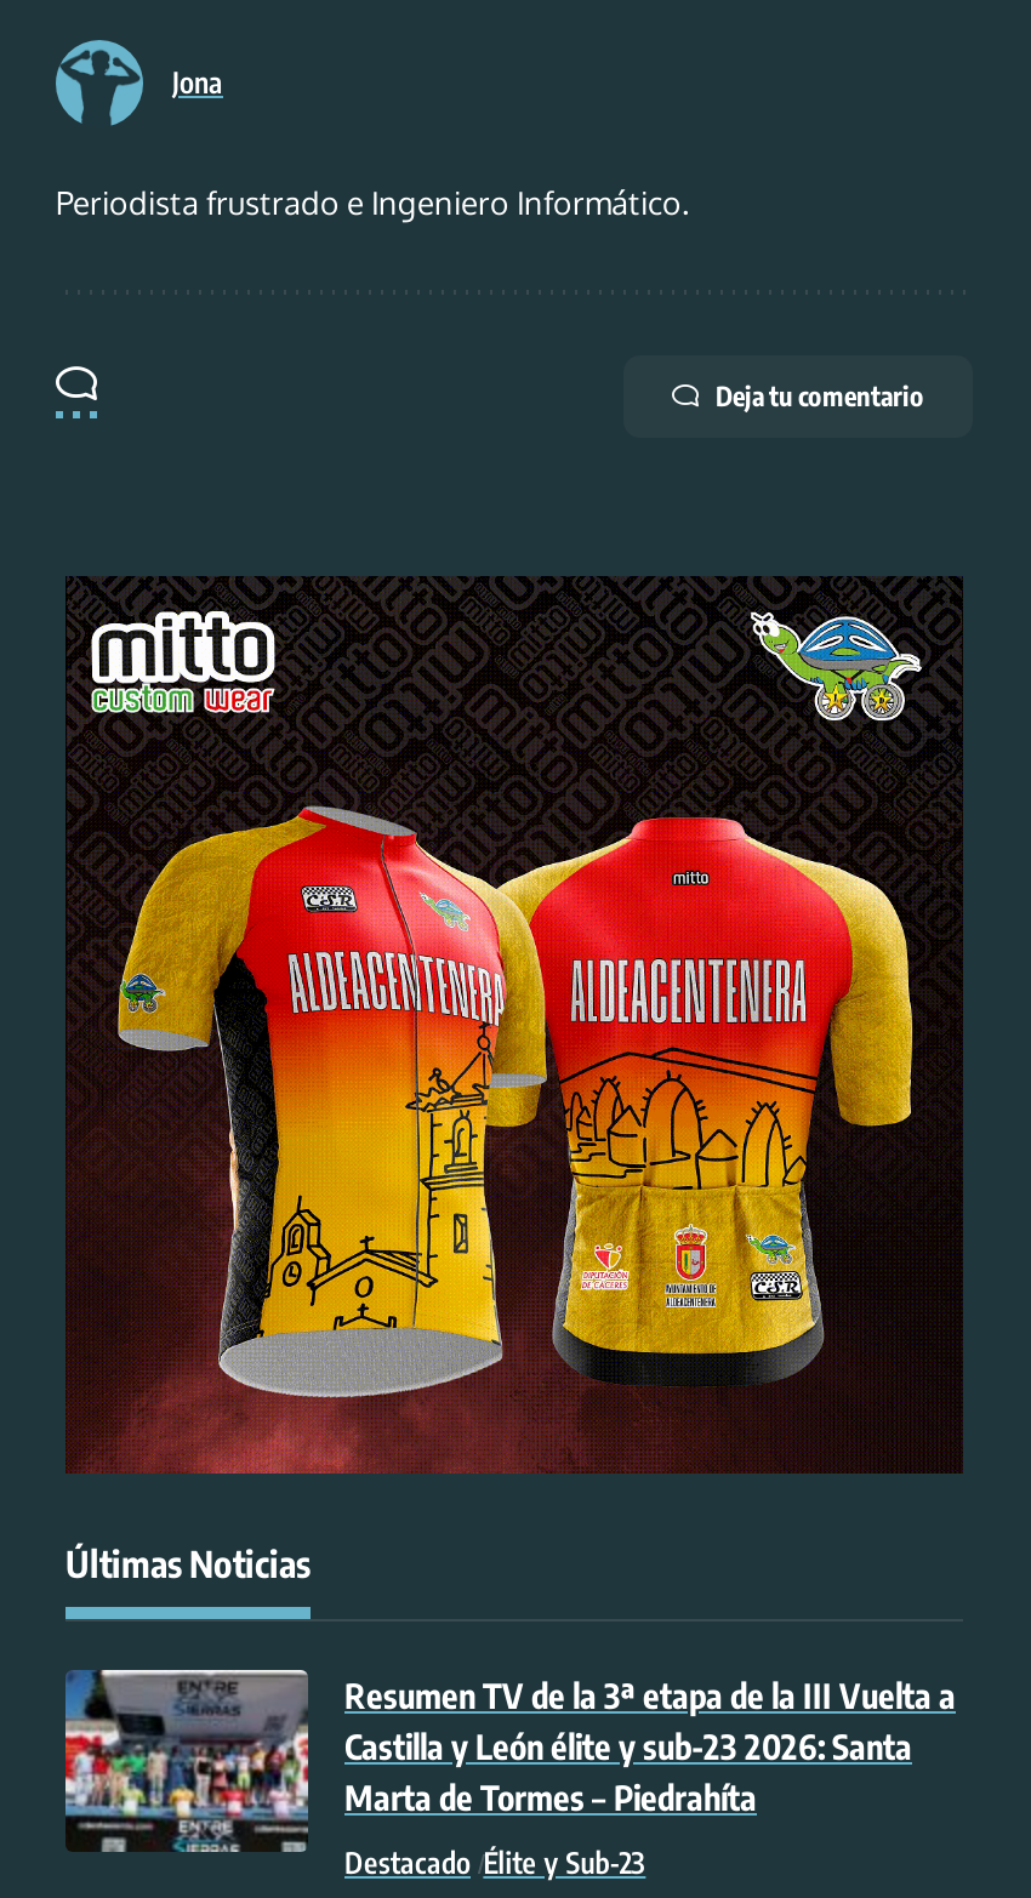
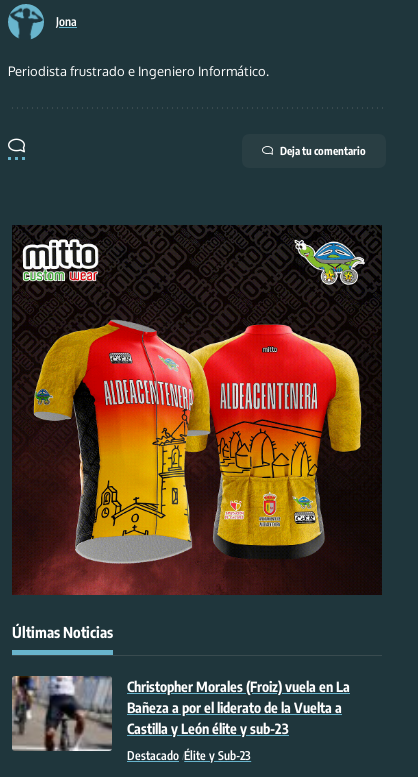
[63,1668,956,1854] [image] | Resumen TV de la 3ª etapa de la III Vuelta a | Castilla y León élite y sub-23 2026: Santa | Marta de Tormes – Piedrahíta -> [11,675,350,752] [image] | Christopher Morales (Froiz) vuela en La | Bañeza a por el liderato de la Vuelta a | Castilla y León élite y sub-23

